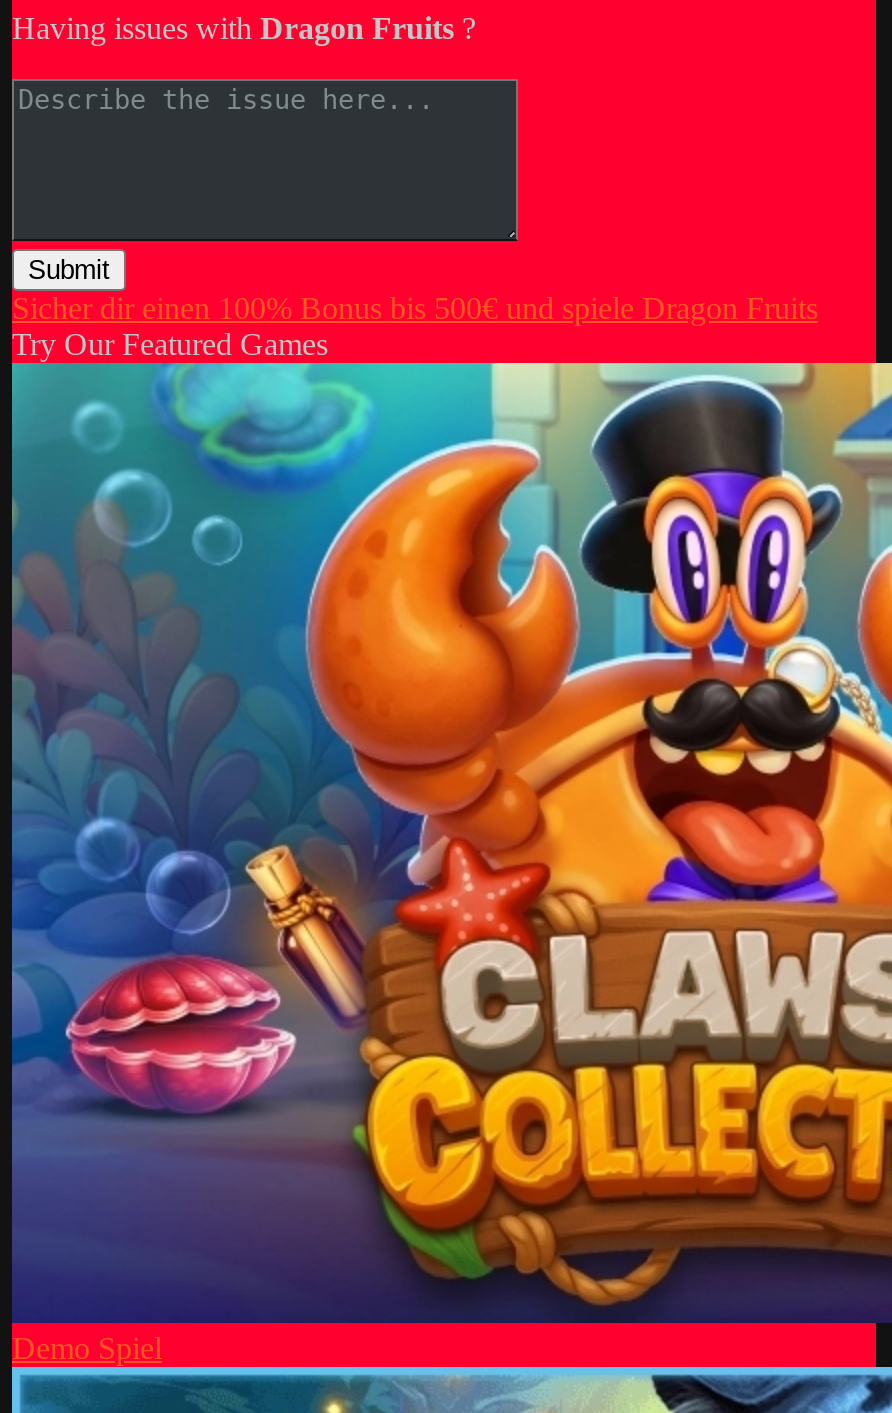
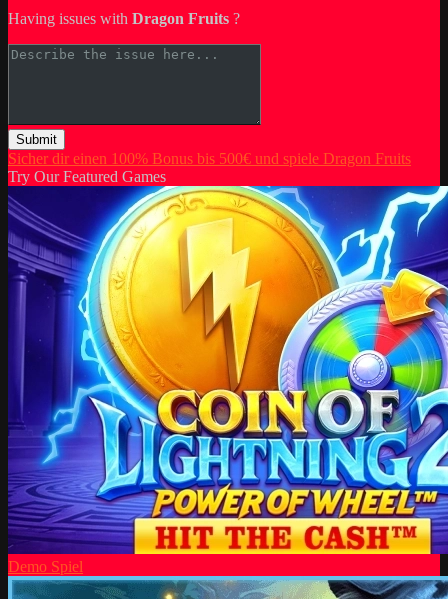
[10,361,886,1325] [image] -> [8,185,445,555] [image]

